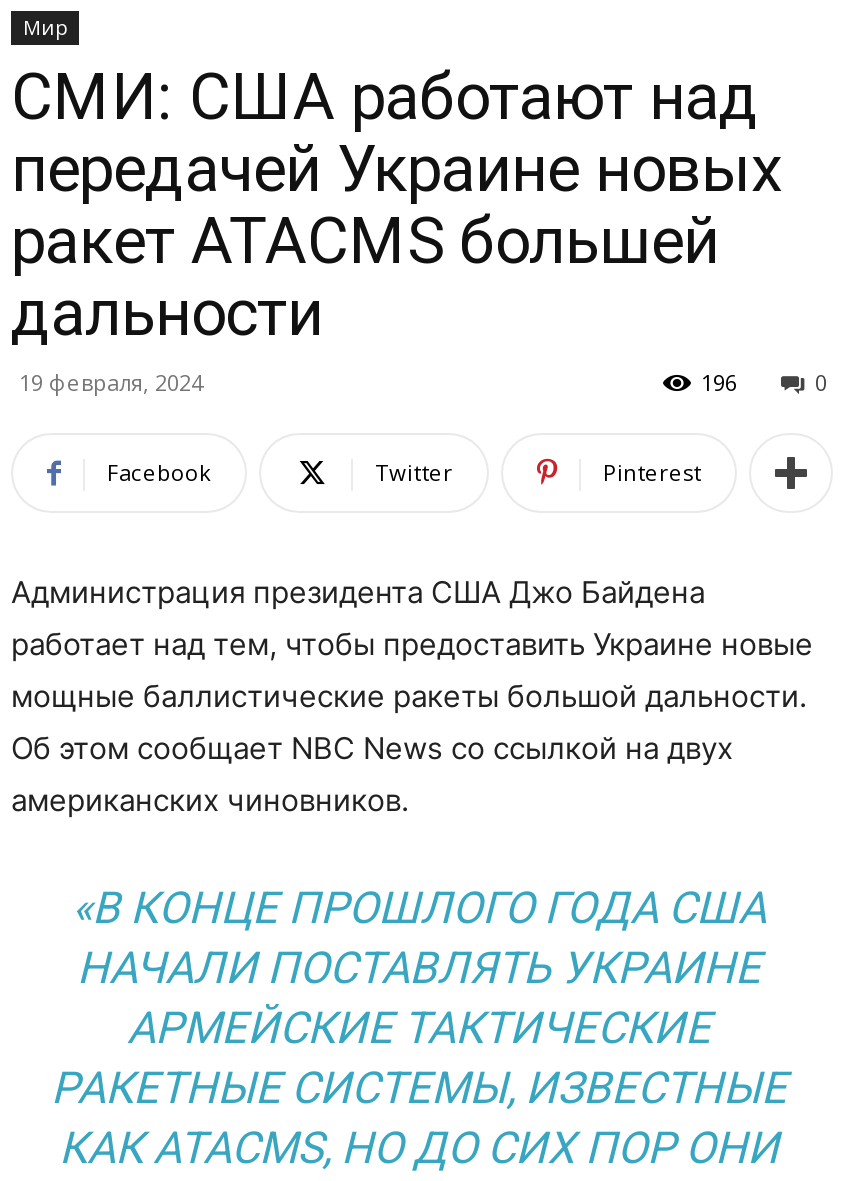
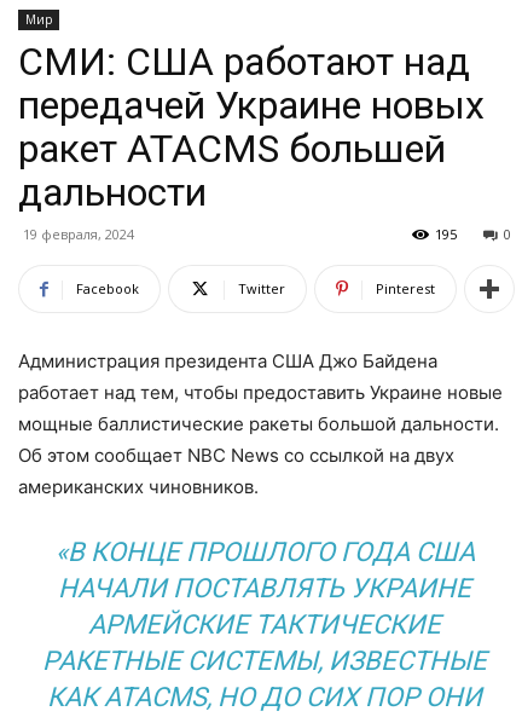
[701,367,737,397] 196 -> [435,225,457,243] 195

